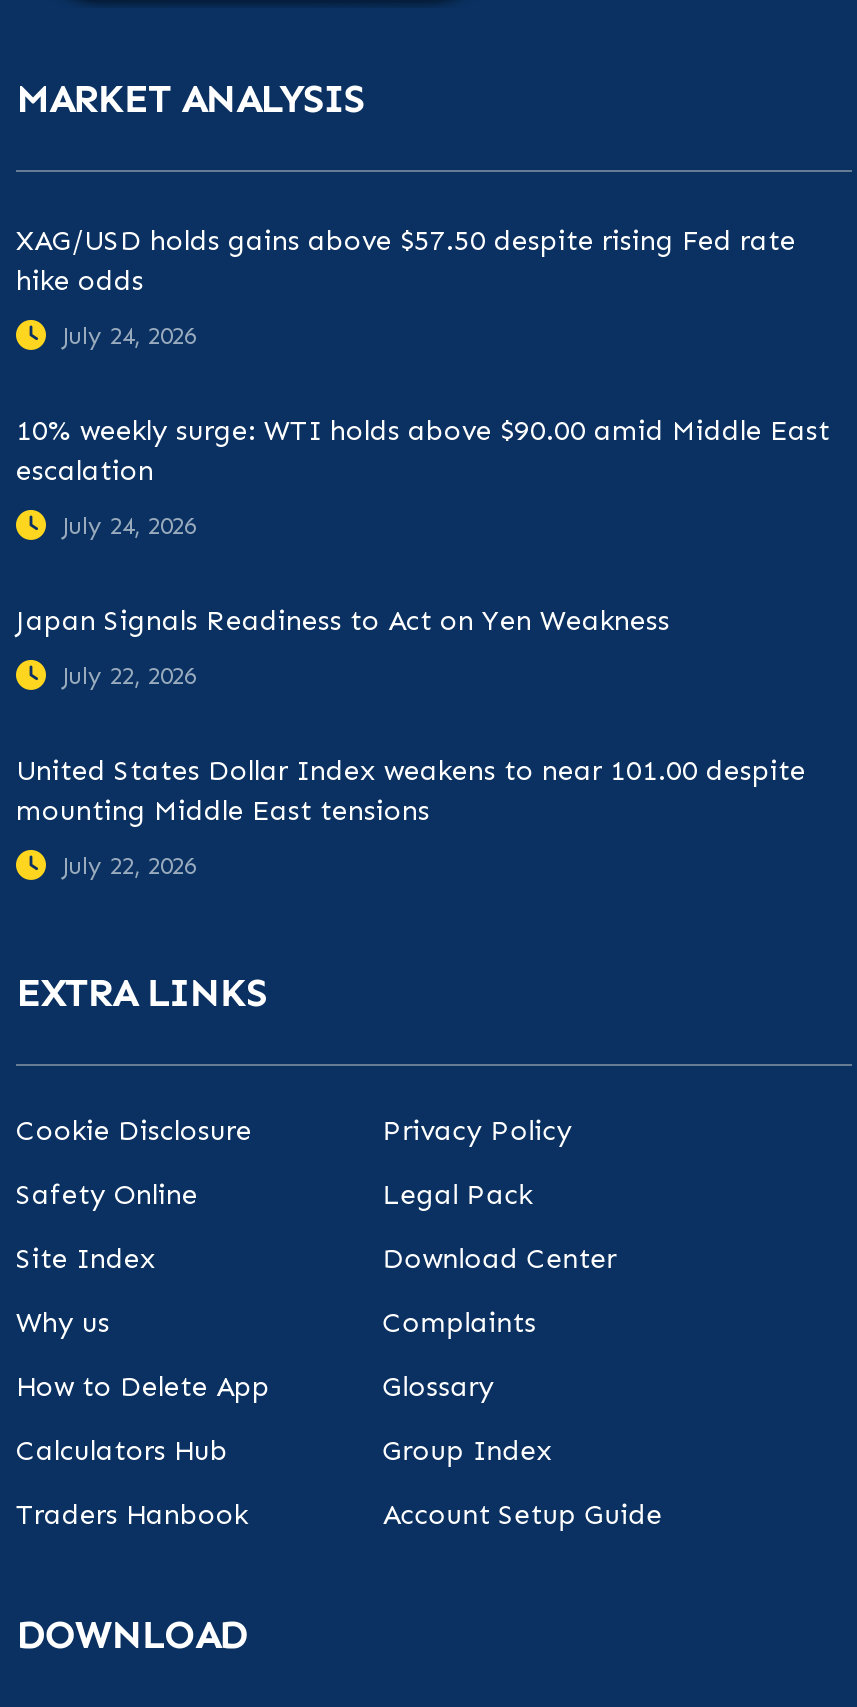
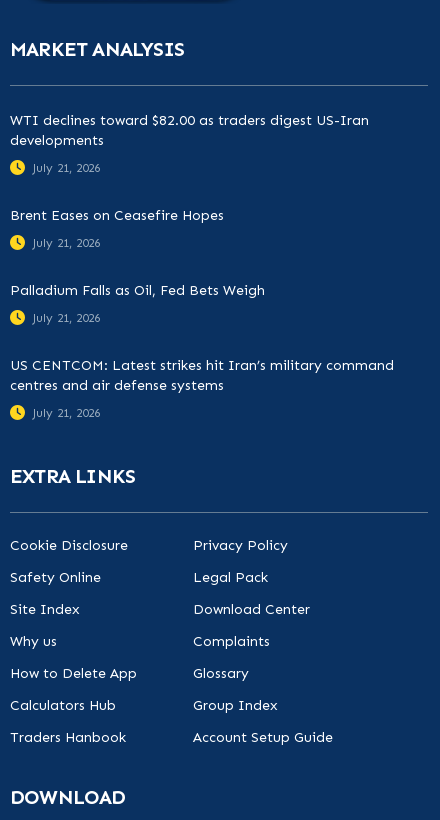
[16,223,796,297] XAG/USD holds gains above $57.50 despite rising Fed rate | hike odds -> [10,112,369,149] WTI declines toward $82.00 as traders digest US-Iran | developments
[62,321,196,349] July 24, 2026 -> [33,161,100,175] July 21, 2026
[16,413,830,487] 10% weekly surge: WTI holds above $90.00 amid Middle East | escalation -> [10,207,224,224] Brent Eases on Ceasefire Hopes
[62,511,196,539] July 24, 2026 -> [33,236,100,250] July 21, 2026
[16,603,670,637] Japan Signals Readiness to Act on Yen Weakness -> [10,282,265,299] Palladium Falls as Oil, Fed Bets Weigh
[62,661,196,689] July 22, 2026 -> [33,311,100,325] July 21, 2026
[16,753,806,827] United States Dollar Index weakens to near 101.00 despite | mounting Middle East tensions -> [10,357,394,394] US CENTCOM: Latest strikes hit Iran’s military command | centres and air defense systems
[62,851,196,879] July 22, 2026 -> [33,406,100,420] July 21, 2026

